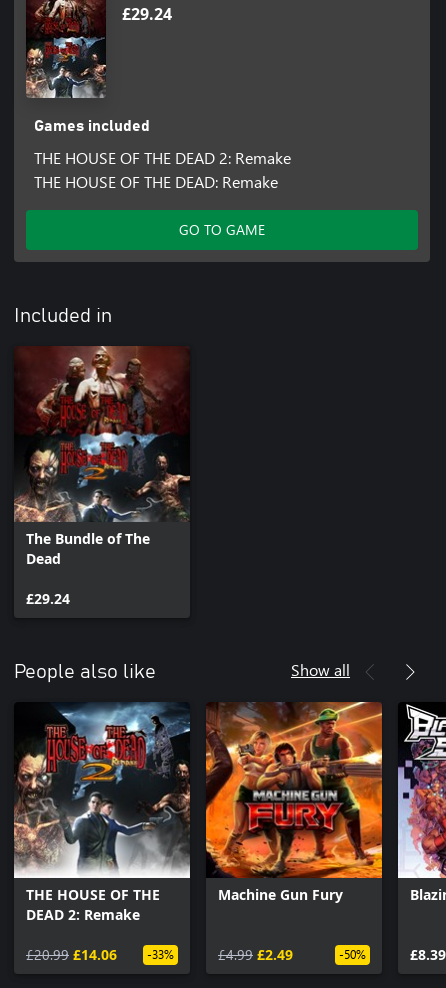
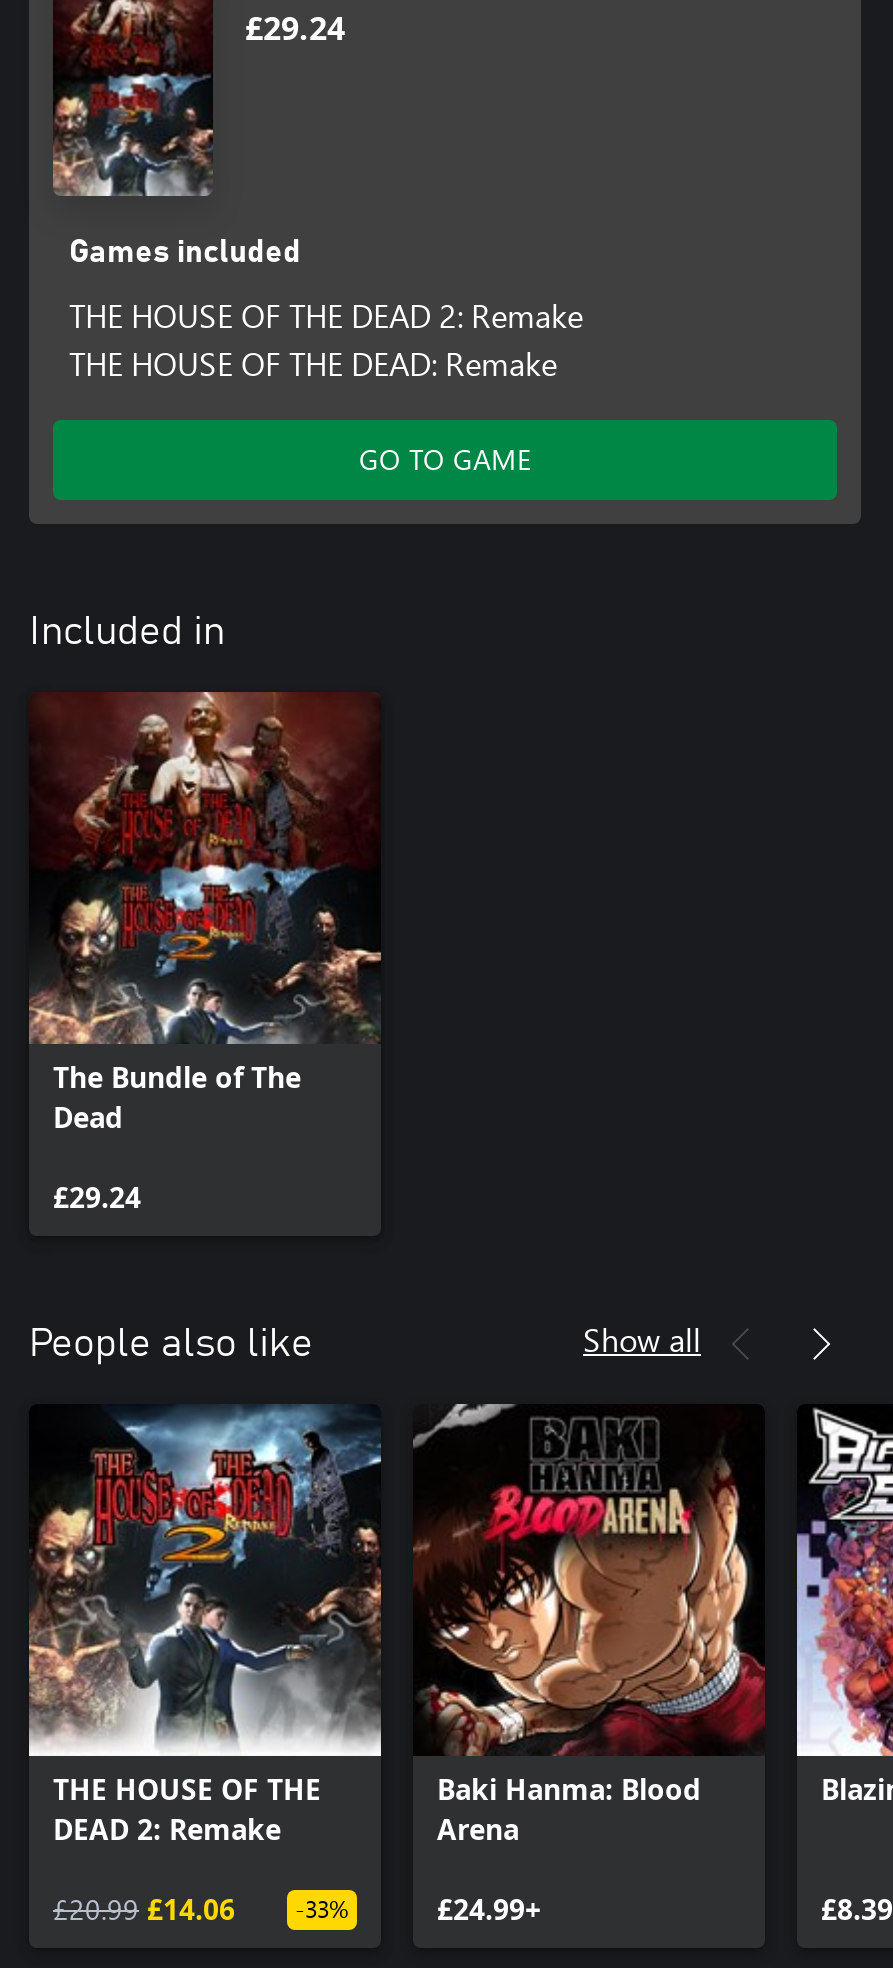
[205,701,383,903] [image] | Machine Gun Fury -> [413,1402,765,1847] [image] | Baki Hanma: Blood | Arena
[218,944,366,963] £4.99 £2.49 | -50% -> [437,1889,541,1927] £24.99+

